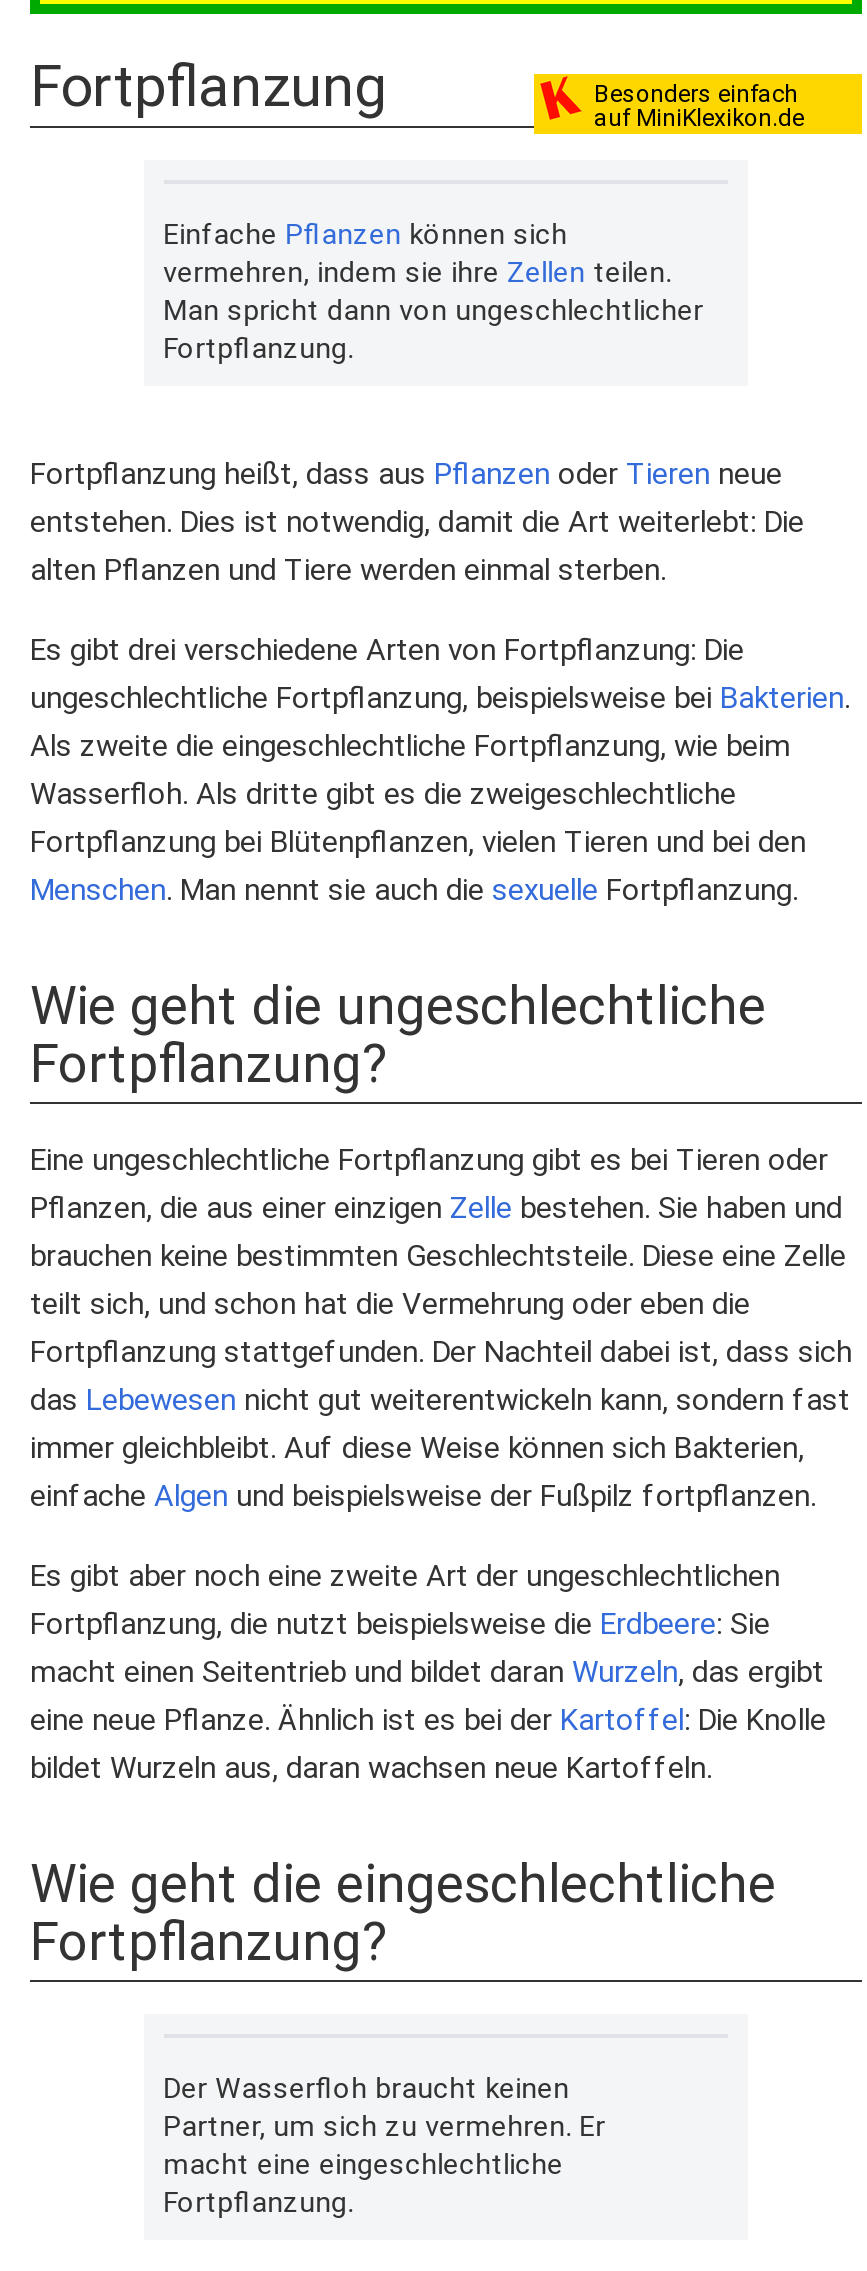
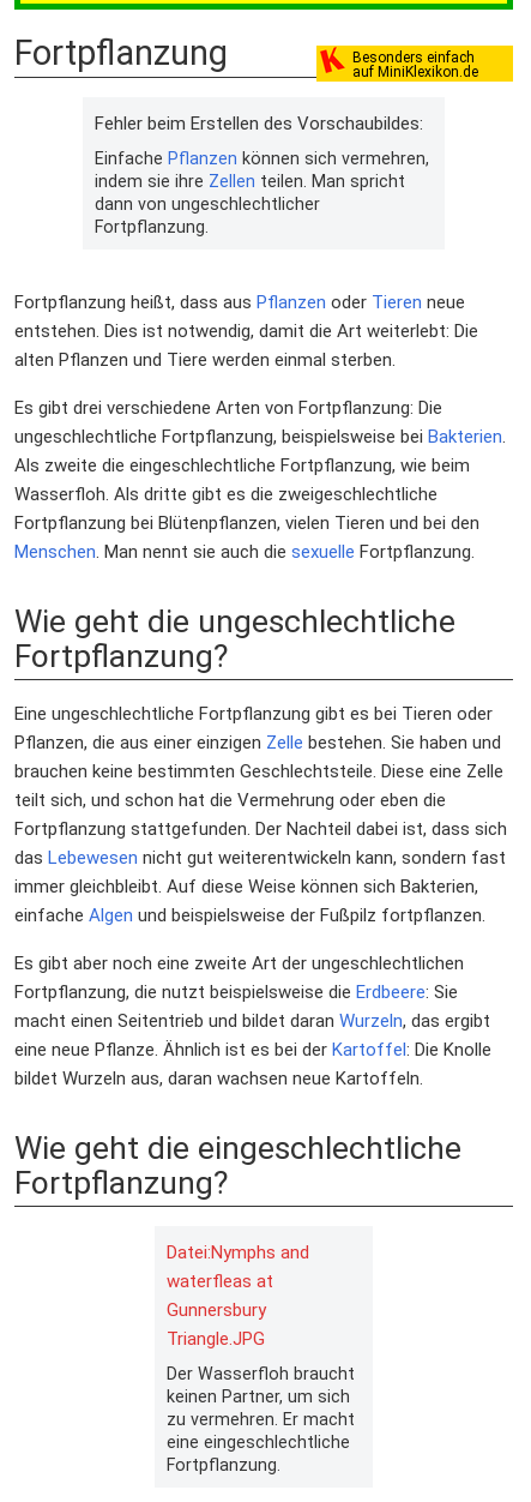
[163,217,703,325] Einfache Pflanzen können sich | vermehren, indem sie ihre Zellen teilen. | Man spricht dann von ungeschlechtlicher -> [94,112,429,213] Fehler beim Erstellen des Vorschaubildes: | Einfache Pflanzen können sich vermehren, | indem sie ihre Zellen teilen. Man spricht | dann von ungeschlechtlicher
[163,2072,605,2180] Der Wasserfloh braucht keinen | Partner, um sich zu vermehren. Er | macht eine eingeschlechtliche -> [166,1241,354,1451] Datei:Nymphs and | waterfleas at | Gunnersbury | Triangle.JPG | Der Wasserfloh braucht | keinen Partner, um sich | zu vermehren. Er macht | eine eingeschlechtliche

